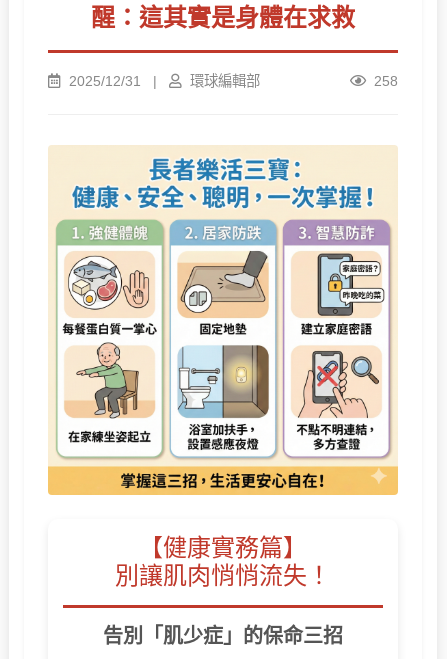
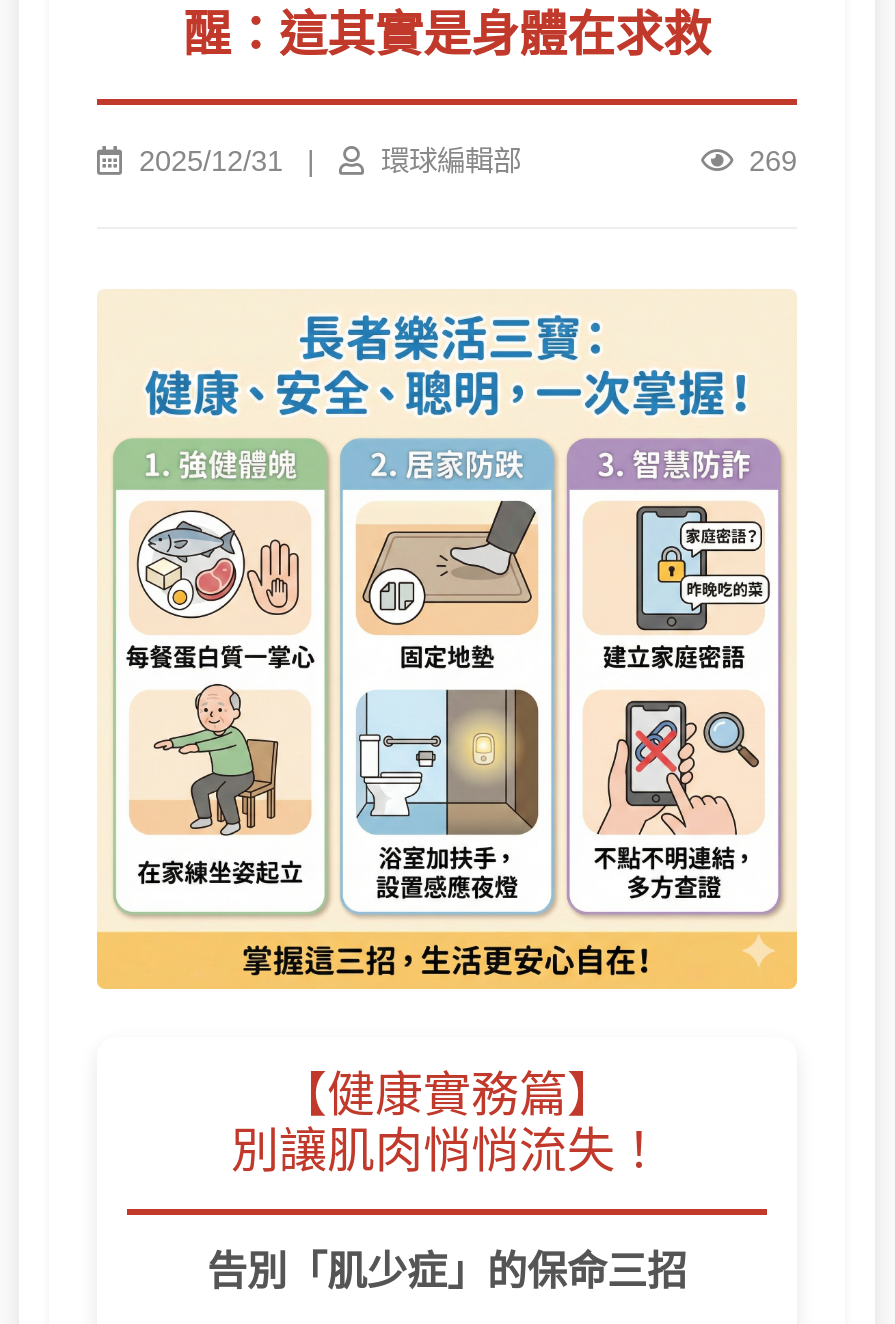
[374,73,398,89] 258 -> [749,145,797,177] 269

